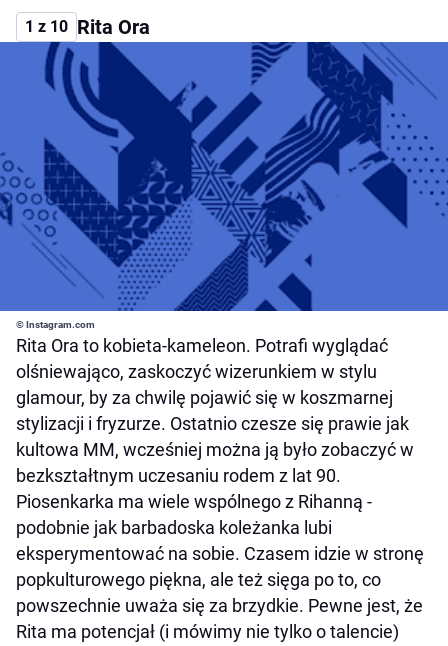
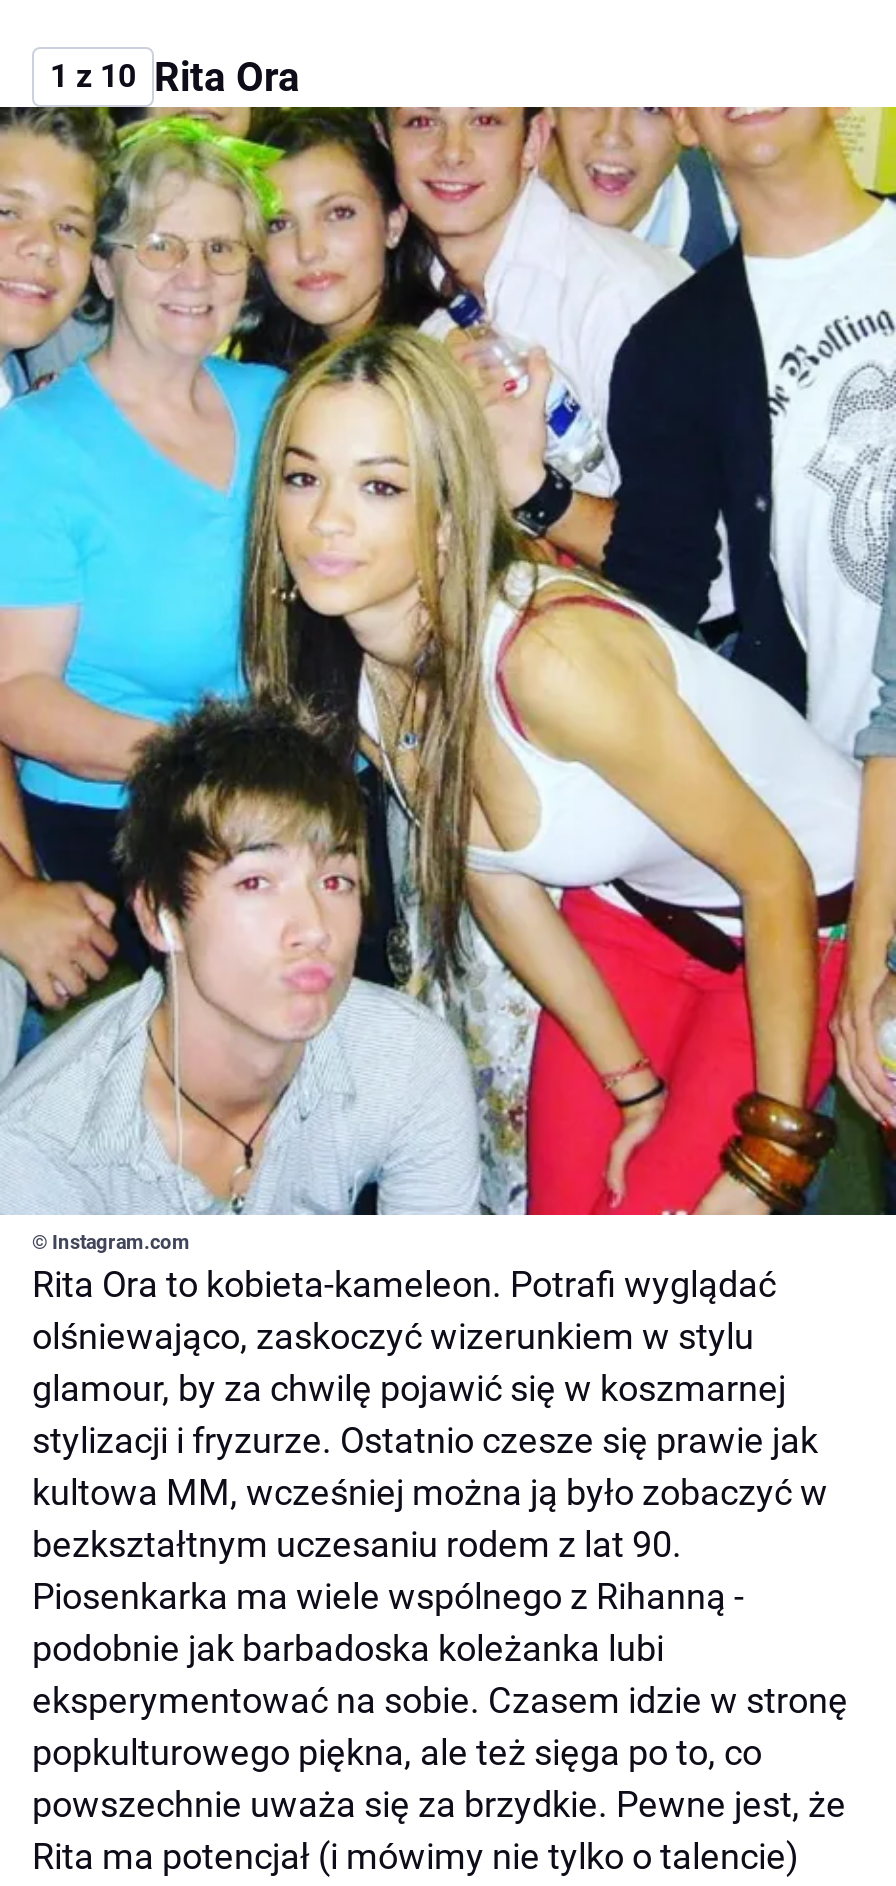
[3,41,445,312] [image] -> [6,105,890,1217] [image]

